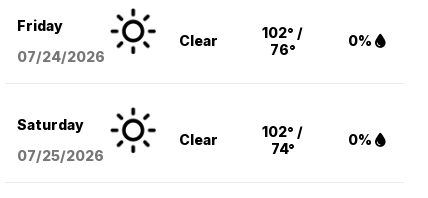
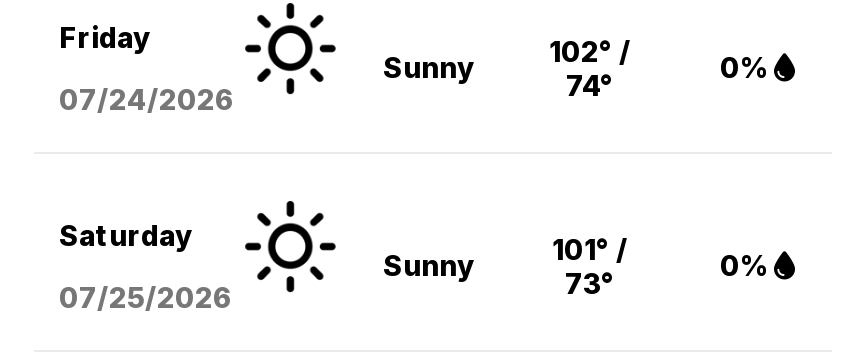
[179,32,218,49] Clear -> [383,51,475,85] Sunny
[270,41,296,58] 76° -> [566,69,614,103] 74°
[179,123,303,157] Clear | 102° / | 74° -> [383,233,628,301] Sunny | 101° / | 73°

